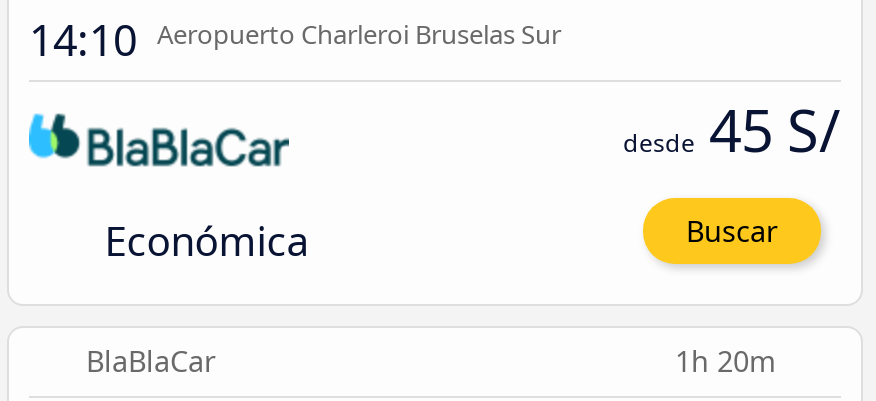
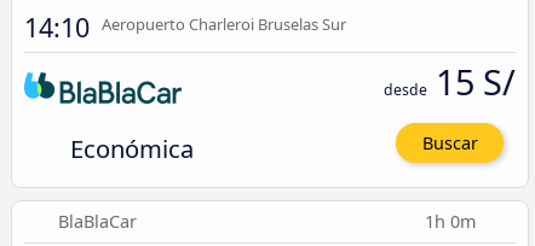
[623,90,841,168] desde 45 S/ -> [384,57,516,104] desde 15 S/
[675,343,783,381] 1h 20m -> [425,210,481,233] 1h 0m

